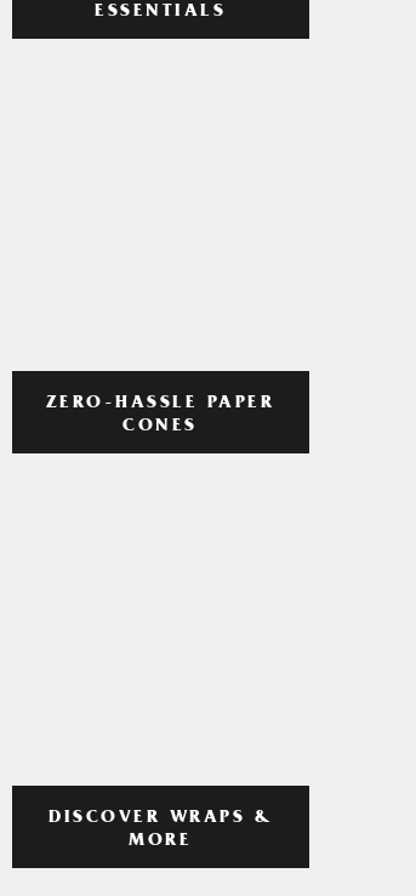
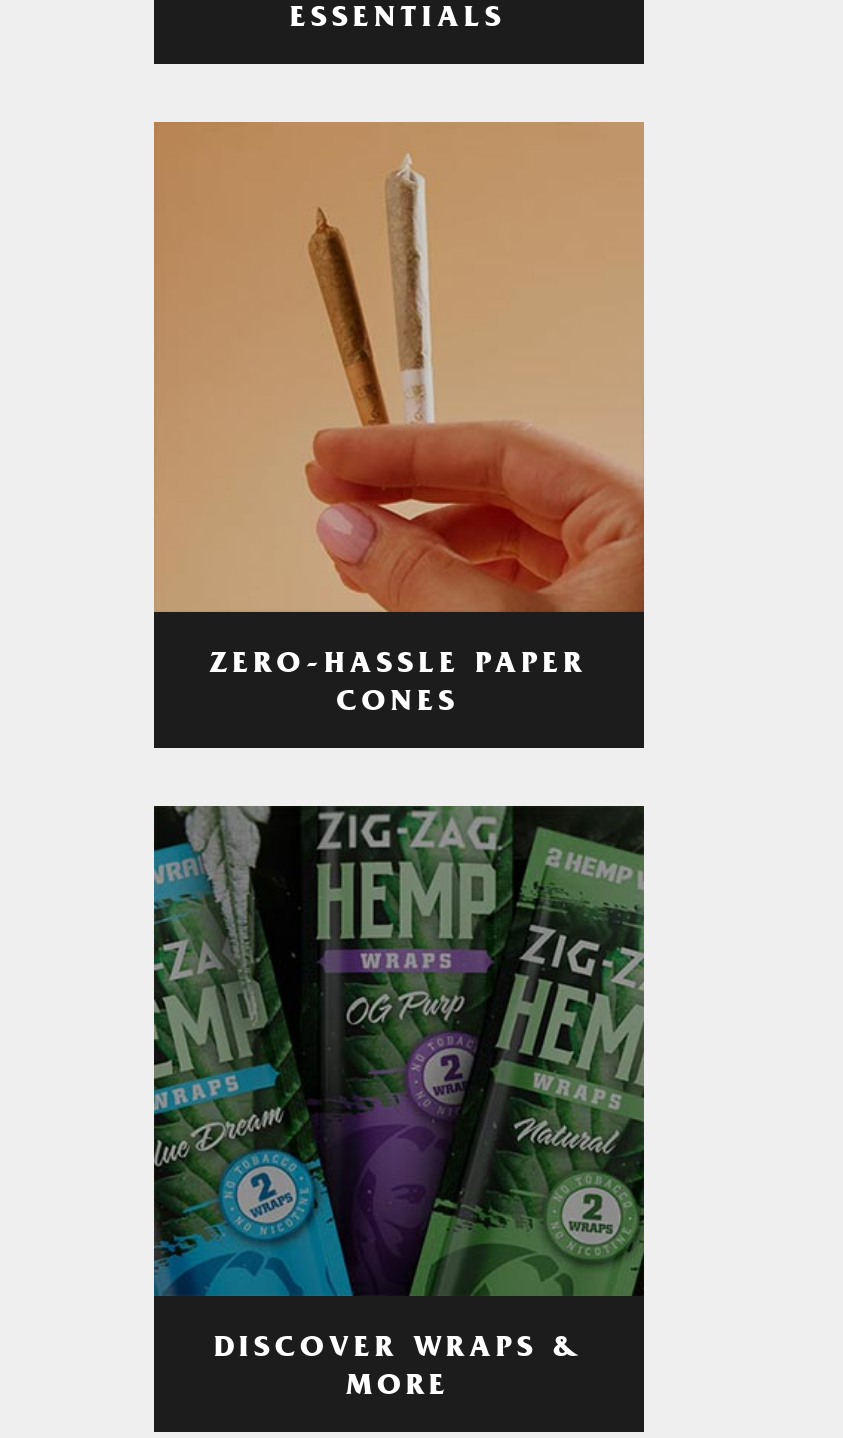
none -> [152,120,646,614] [image]
none -> [152,804,646,1296] [image]

